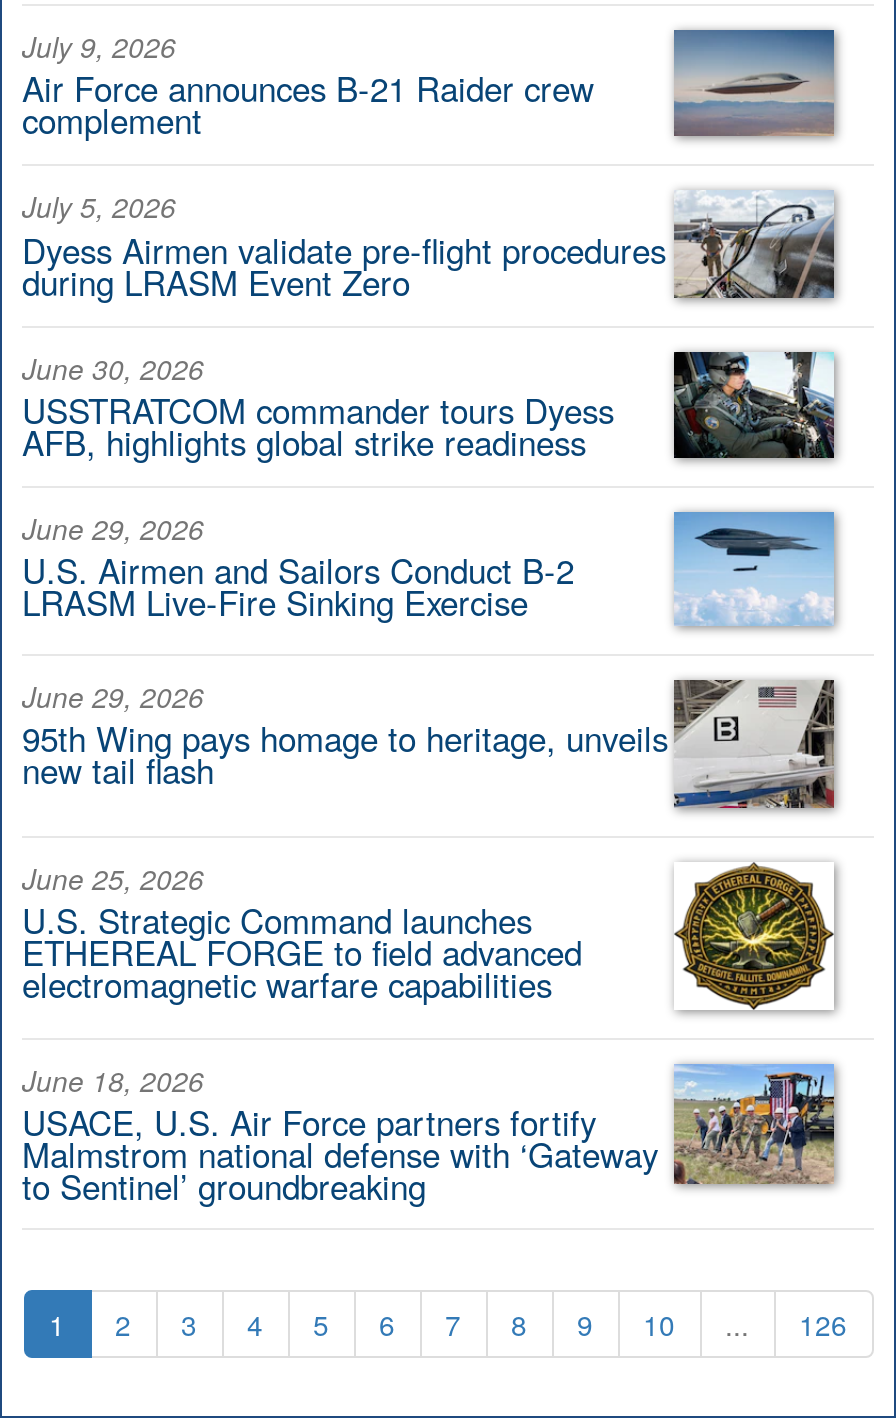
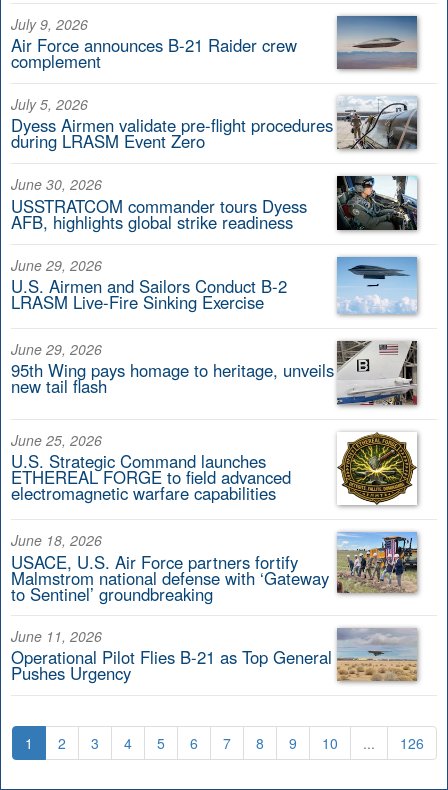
none -> [11,626,419,685] [image] | June 11, 2026 | Operational Pilot Flies B-21 as Top General | Pushes Urgency

